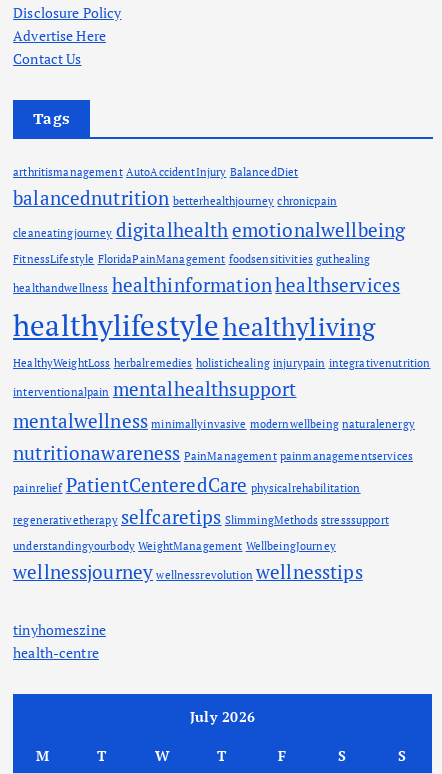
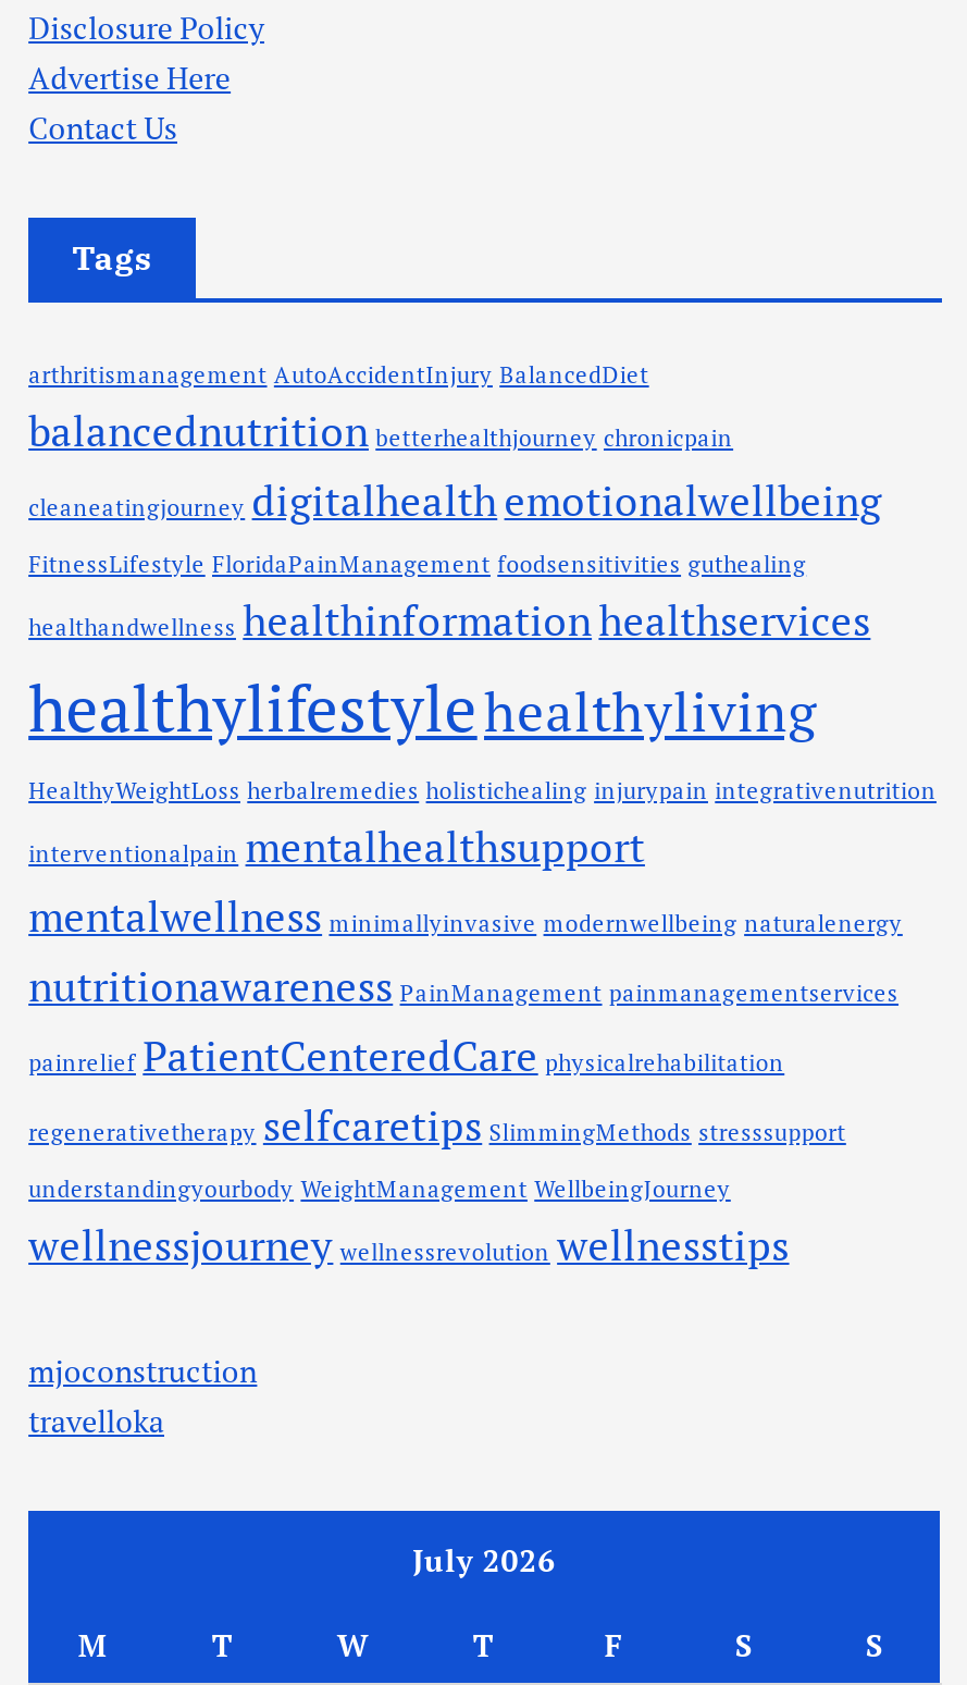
[13,620,106,662] tinyhomeszine | health-centre -> [28,1350,257,1442] mjoconstruction | travelloka

